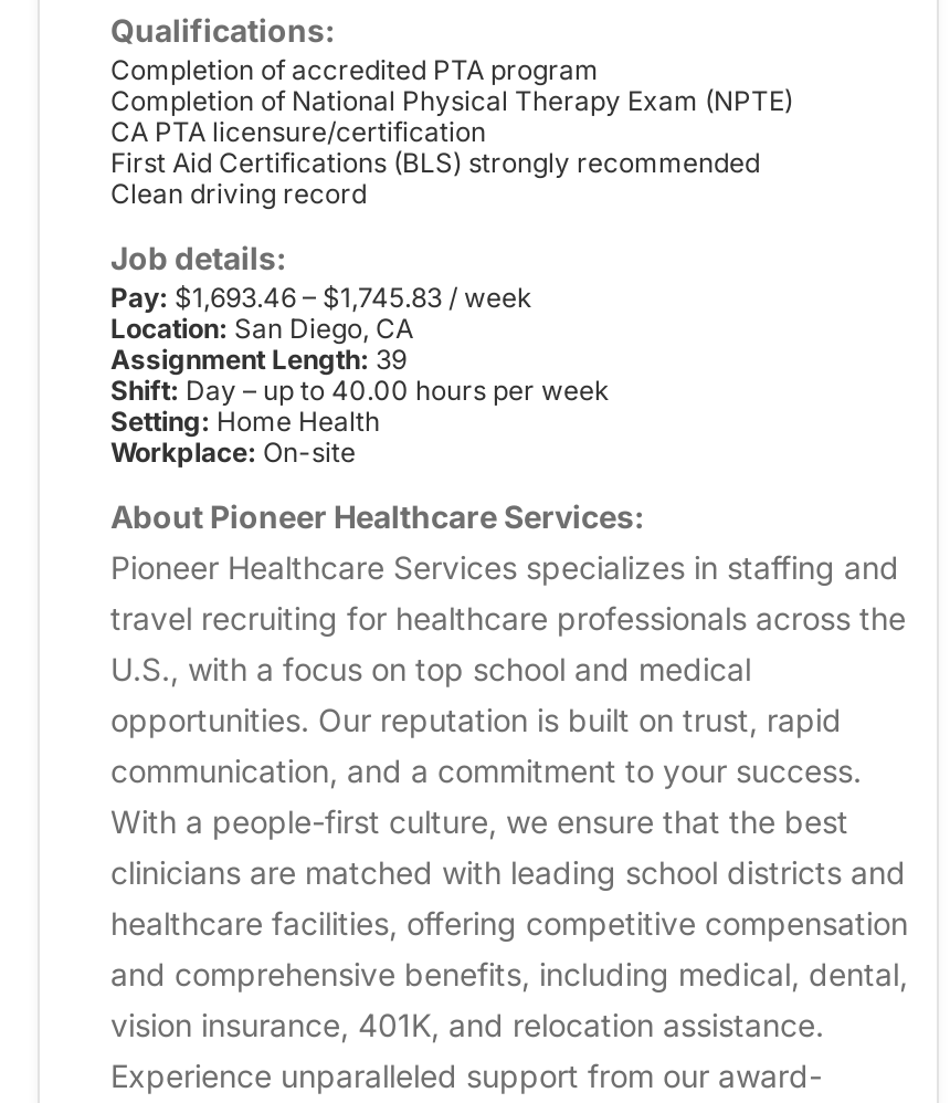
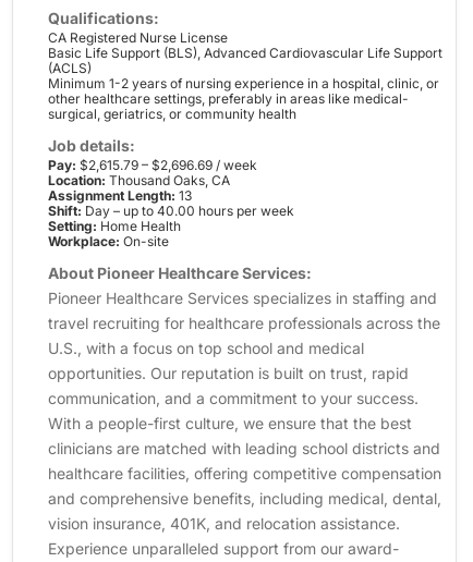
[110,53,793,210] Completion of accredited PTA program | Completion of National Physical Therapy Exam (NPTE) | CA PTA licensure/certification | First Aid Certifications (BLS) strongly recommended | Clean driving record -> [48,29,442,122] CA Registered Nurse License | Basic Life Support (BLS), Advanced Cardiovascular Life Support | (ACLS) | Minimum 1-2 years of nursing experience in a hospital, clinic, or | other healthcare settings, preferably in areas like medical- | surgical, geriatrics, or community health
[110,281,532,314] Pay: $1,693.46 – $1,745.83 / week -> [48,157,257,173] Pay: $2,615.79 – $2,696.69 / week
[110,312,413,345] Location: San Diego, CA -> [48,172,230,188] Location: Thousand Oaks, CA
[110,343,407,376] Assignment Length: 39 -> [48,187,192,204] Assignment Length: 13

